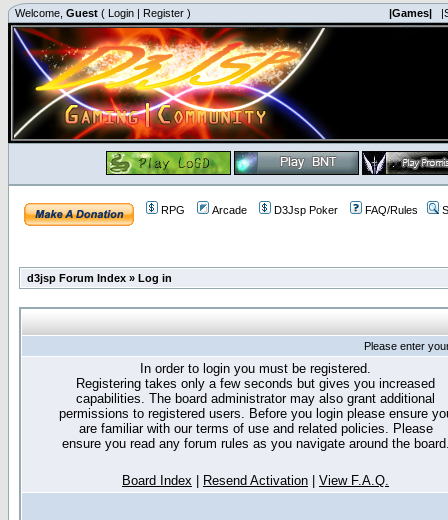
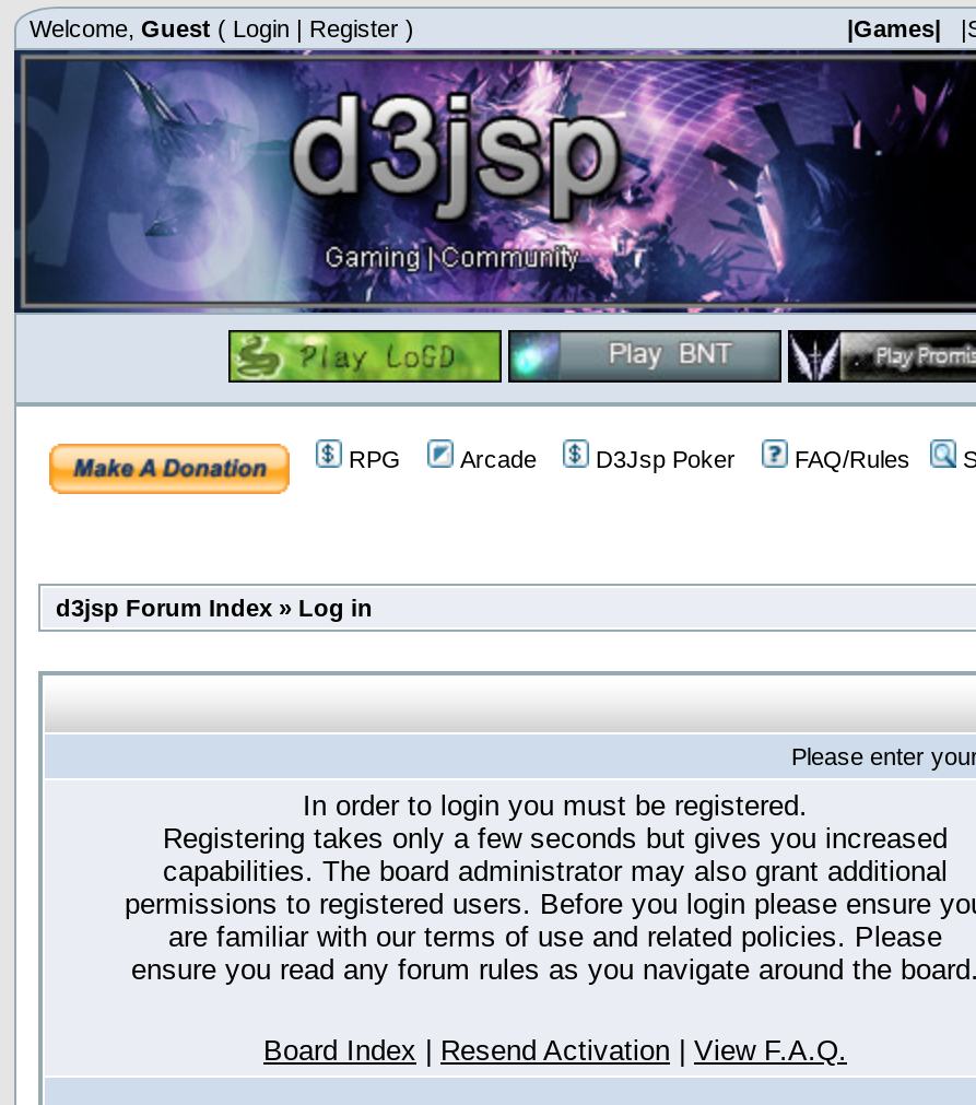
[8,22,437,144] [image] -> [14,48,959,315] [image]

